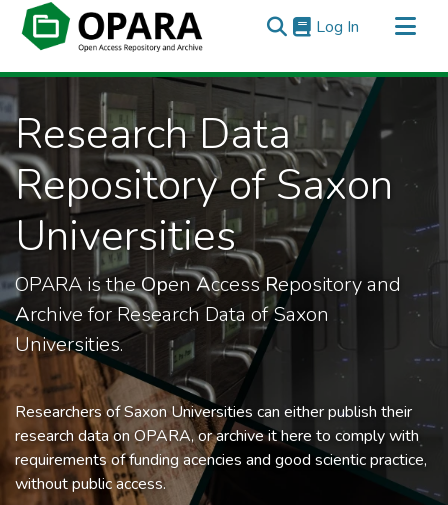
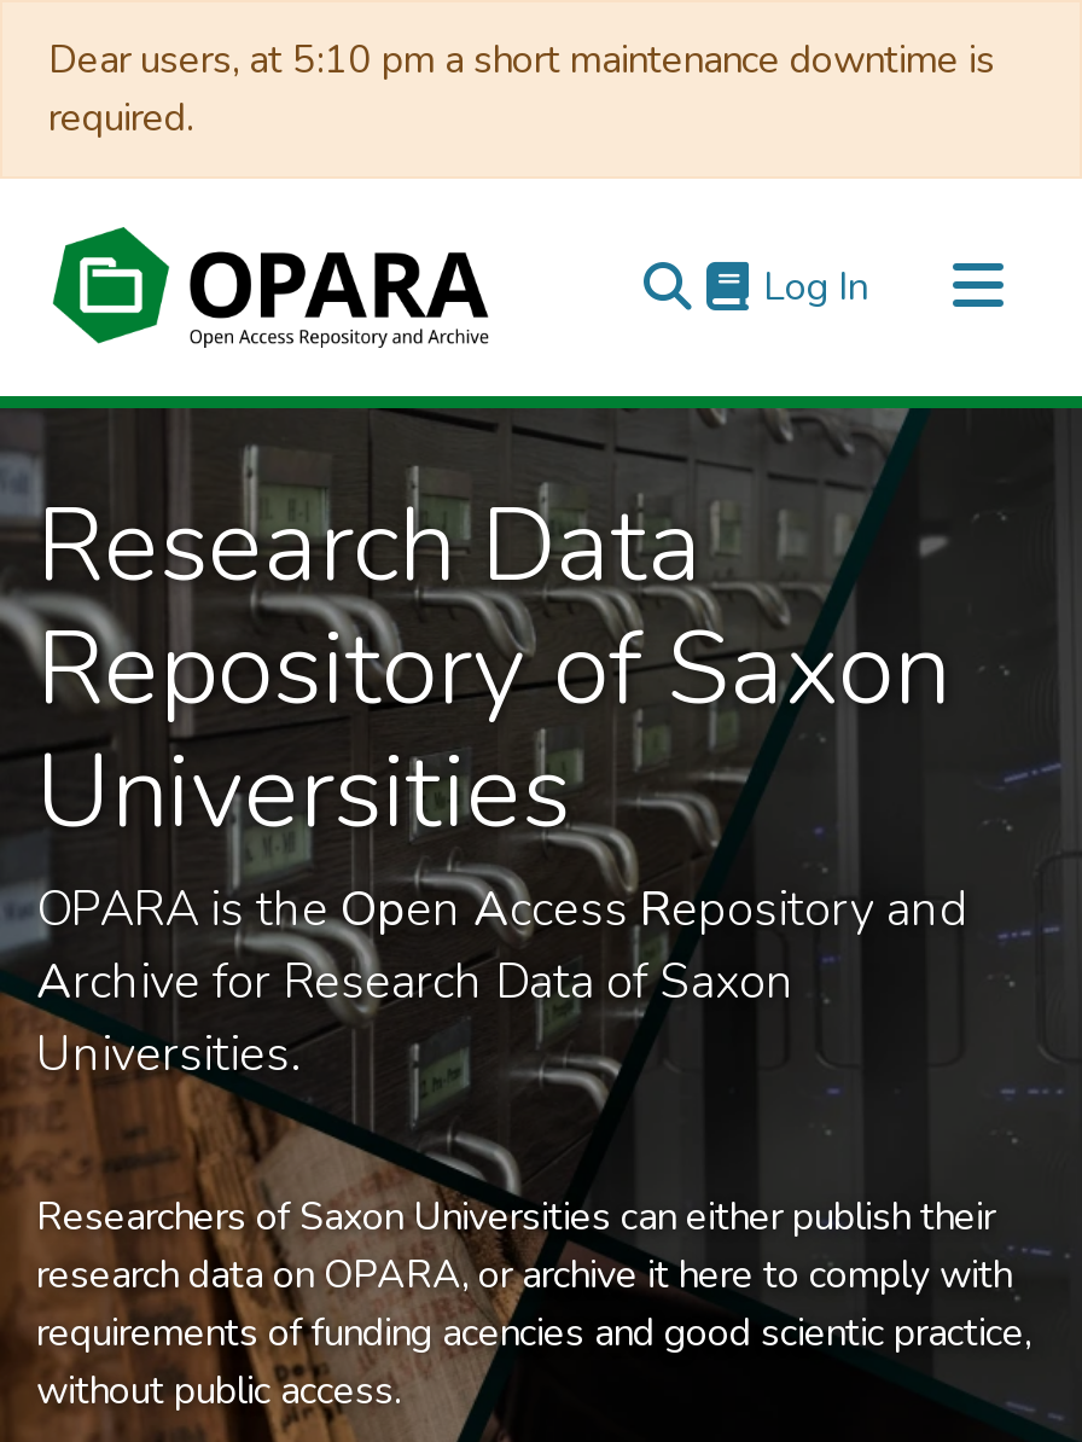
none -> [48,34,995,145] Dear users, at 5:10 pm a short maintenance downtime is | required.

